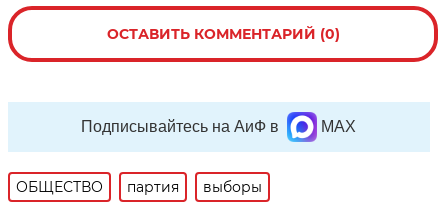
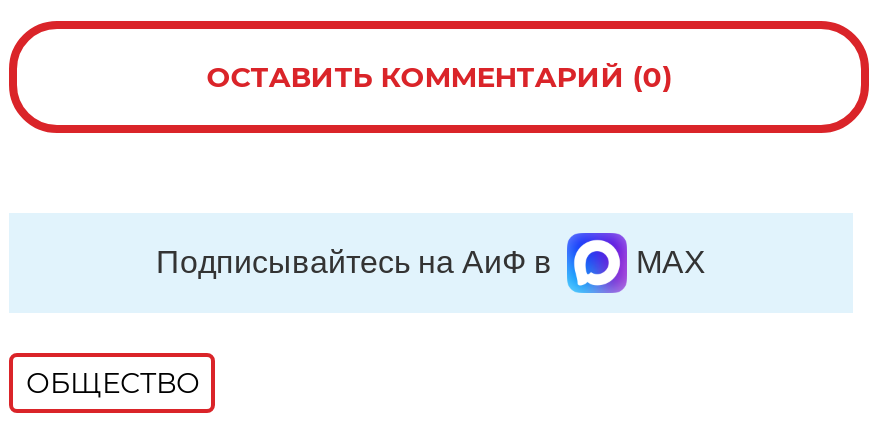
[127,178,262,196] партия | выборы -> none

